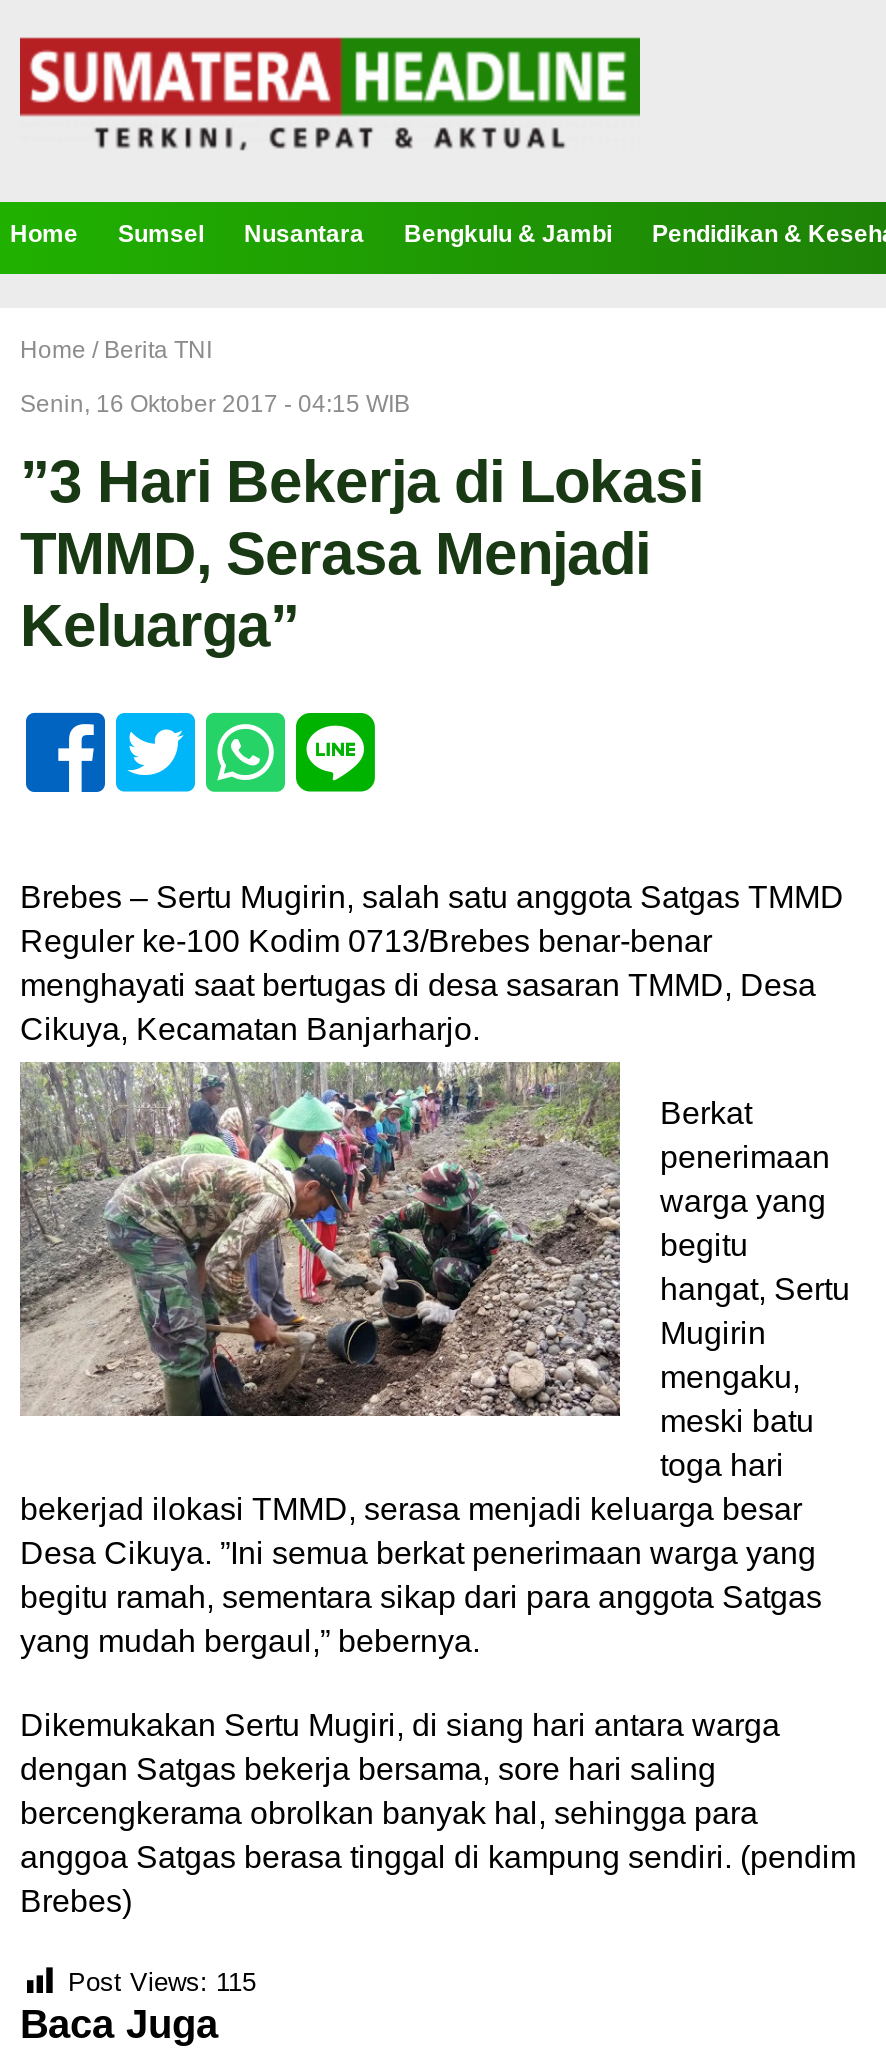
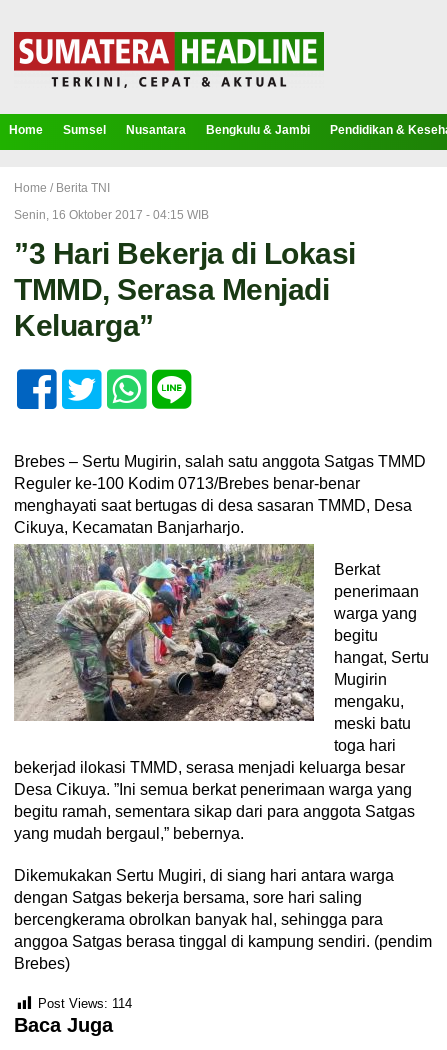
[68,1967,256,1997] Post Views: 115 -> [38,996,132,1011] Post Views: 114

